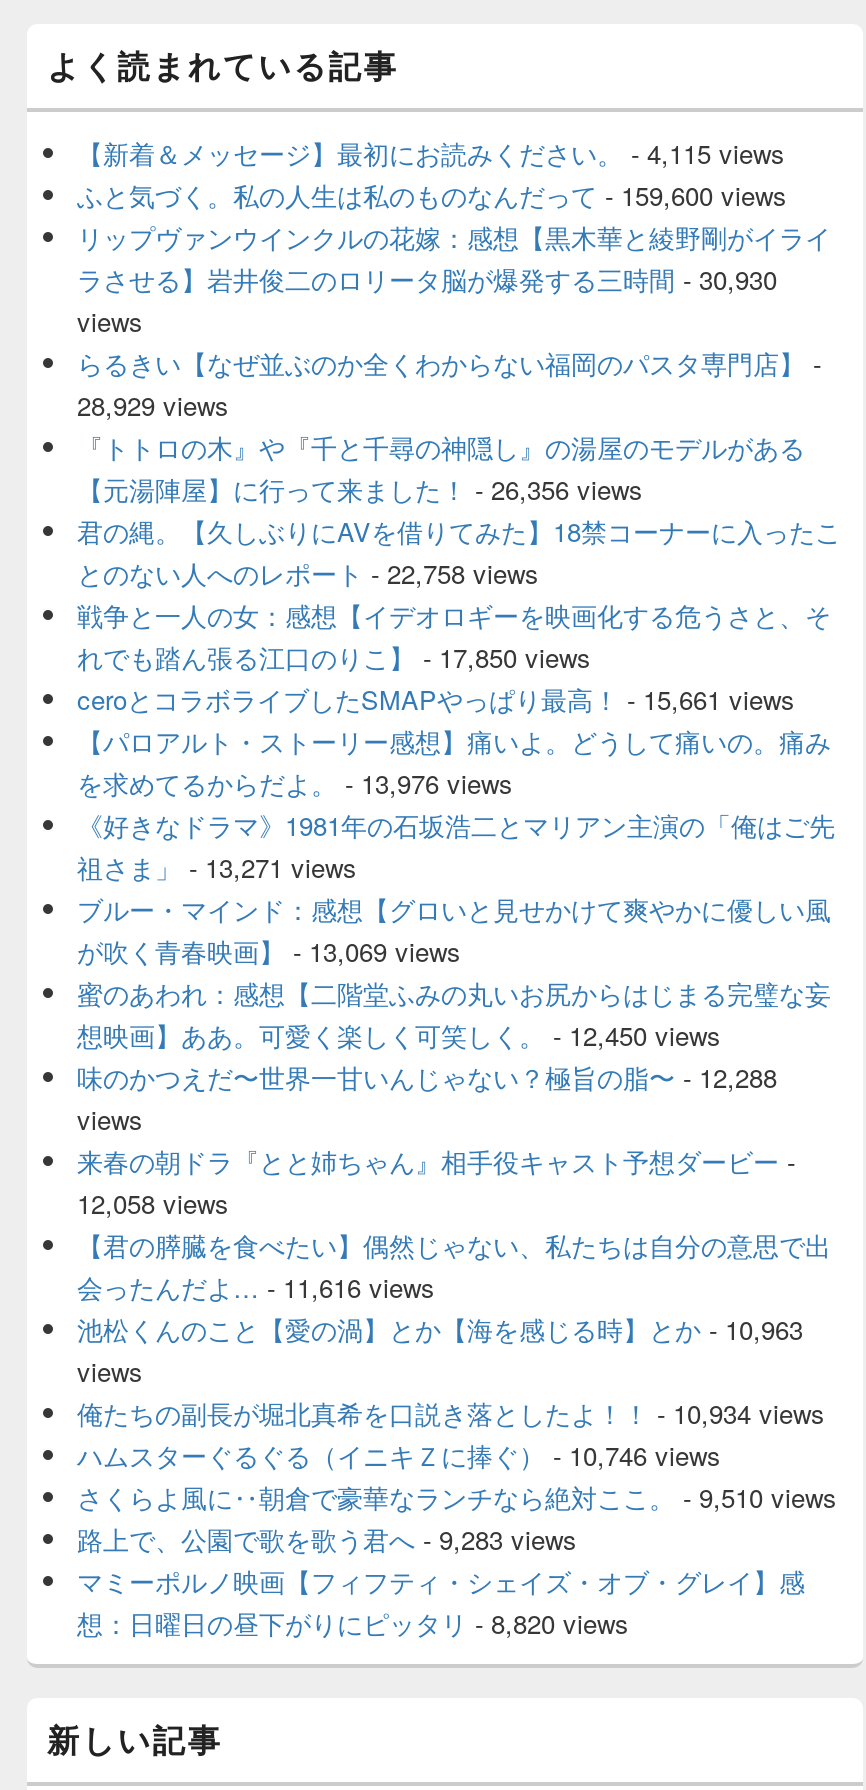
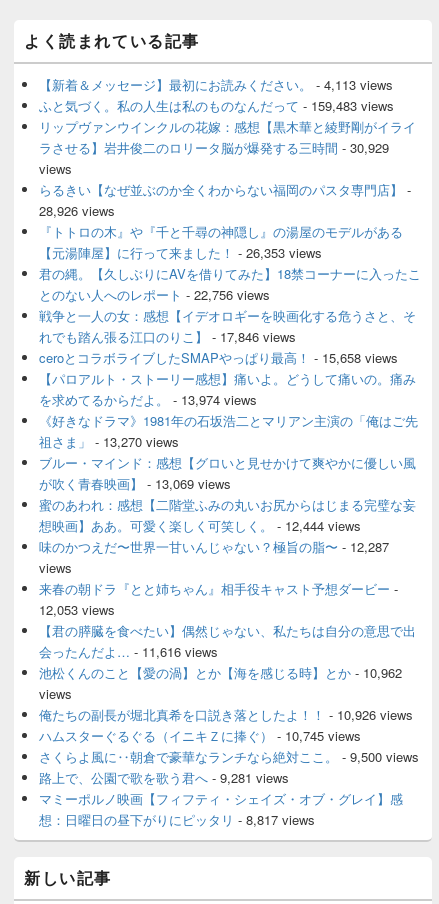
[77,134,785,172] 【新着＆メッセージ】最初にお読みください。- 4,115 views -> [39,75,393,94] 【新着＆メッセージ】最初にお読みください。- 4,113 views
[77,176,787,214] ふと気づく。私の人生は私のものなんだって- 159,600 views -> [39,96,394,115] ふと気づく。私の人生は私のものなんだって- 159,483 views
[77,260,777,298] ラさせる】岩井俊二のロリータ脳が爆発する三時間- 30,930 -> [39,138,389,157] ラさせる】岩井俊二のロリータ脳が爆発する三時間- 30,929
[77,386,229,424] 28,929 views -> [39,201,115,220] 28,926 views
[77,470,643,508] 【元湯陣屋】に行って来ました！- 26,356 views -> [39,243,322,262] 【元湯陣屋】に行って来ました！- 26,353 views
[77,554,539,592] とのない人へのレポート- 22,758 views -> [39,285,270,304] とのない人へのレポート- 22,756 views
[77,638,591,676] れでも踏ん張る江口のりこ】- 17,850 views -> [39,327,296,346] れでも踏ん張る江口のりこ】- 17,846 views
[77,680,795,718] ceroとコラボライブしたSMAPやっぱり最高！- 15,661 views -> [39,348,398,367] ceroとコラボライブしたSMAPやっぱり最高！- 15,658 views
[77,764,513,802] を求めてるからだよ。- 13,976 views -> [39,390,257,409] を求めてるからだよ。- 13,974 views
[77,848,357,886] 祖さま」- 13,271 views -> [39,432,179,451] 祖さま」- 13,270 views
[77,1016,721,1054] 想映画】ああ。可愛く楽しく可笑しく。- 12,450 views -> [39,516,361,535] 想映画】ああ。可愛く楽しく可笑しく。- 12,444 views
[77,1058,777,1096] 味のかつえだ〜世界一甘いんじゃない？極旨の脂〜- 12,288 -> [39,537,389,556] 味のかつえだ〜世界一甘いんじゃない？極旨の脂〜- 12,287
[77,1184,229,1222] 12,058 views -> [39,600,115,619] 12,053 views
[77,1310,803,1348] 池松くんのこと【愛の渦】とか【海を感じる時】とか- 10,963 -> [39,663,402,682] 池松くんのこと【愛の渦】とか【海を感じる時】とか- 10,962
[77,1394,825,1432] 俺たちの副長が堀北真希を口説き落としたよ！！- 10,934 views -> [39,705,413,724] 俺たちの副長が堀北真希を口説き落としたよ！！- 10,926 views
[77,1436,721,1474] ハムスターぐるぐる（イニキＺに捧ぐ）- 10,746 views -> [39,726,361,745] ハムスターぐるぐる（イニキＺに捧ぐ）- 10,745 views
[77,1478,837,1516] さくらよ風に‥朝倉で豪華なランチなら絶対ここ。- 9,510 views -> [39,747,419,766] さくらよ風に‥朝倉で豪華なランチなら絶対ここ。- 9,500 views
[77,1520,577,1558] 路上で、公園で歌を歌う君へ- 9,283 views -> [39,768,289,787] 路上で、公園で歌を歌う君へ- 9,281 views
[77,1604,629,1642] 想：日曜日の昼下がりにピッタリ- 8,820 views -> [39,810,315,829] 想：日曜日の昼下がりにピッタリ- 8,817 views

